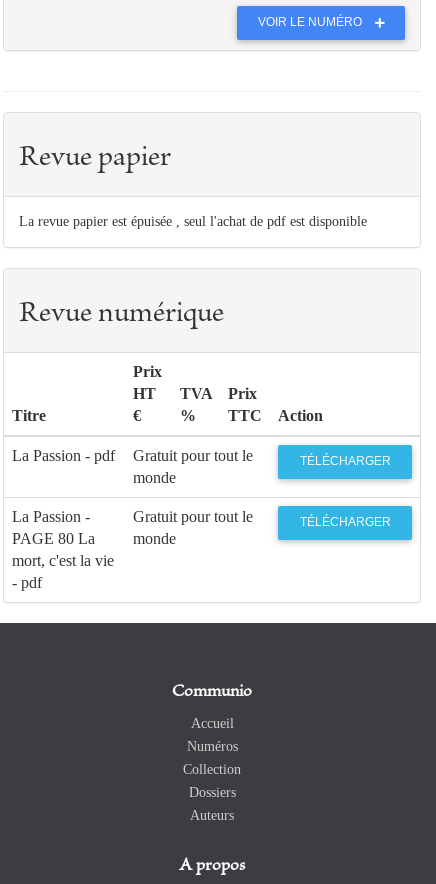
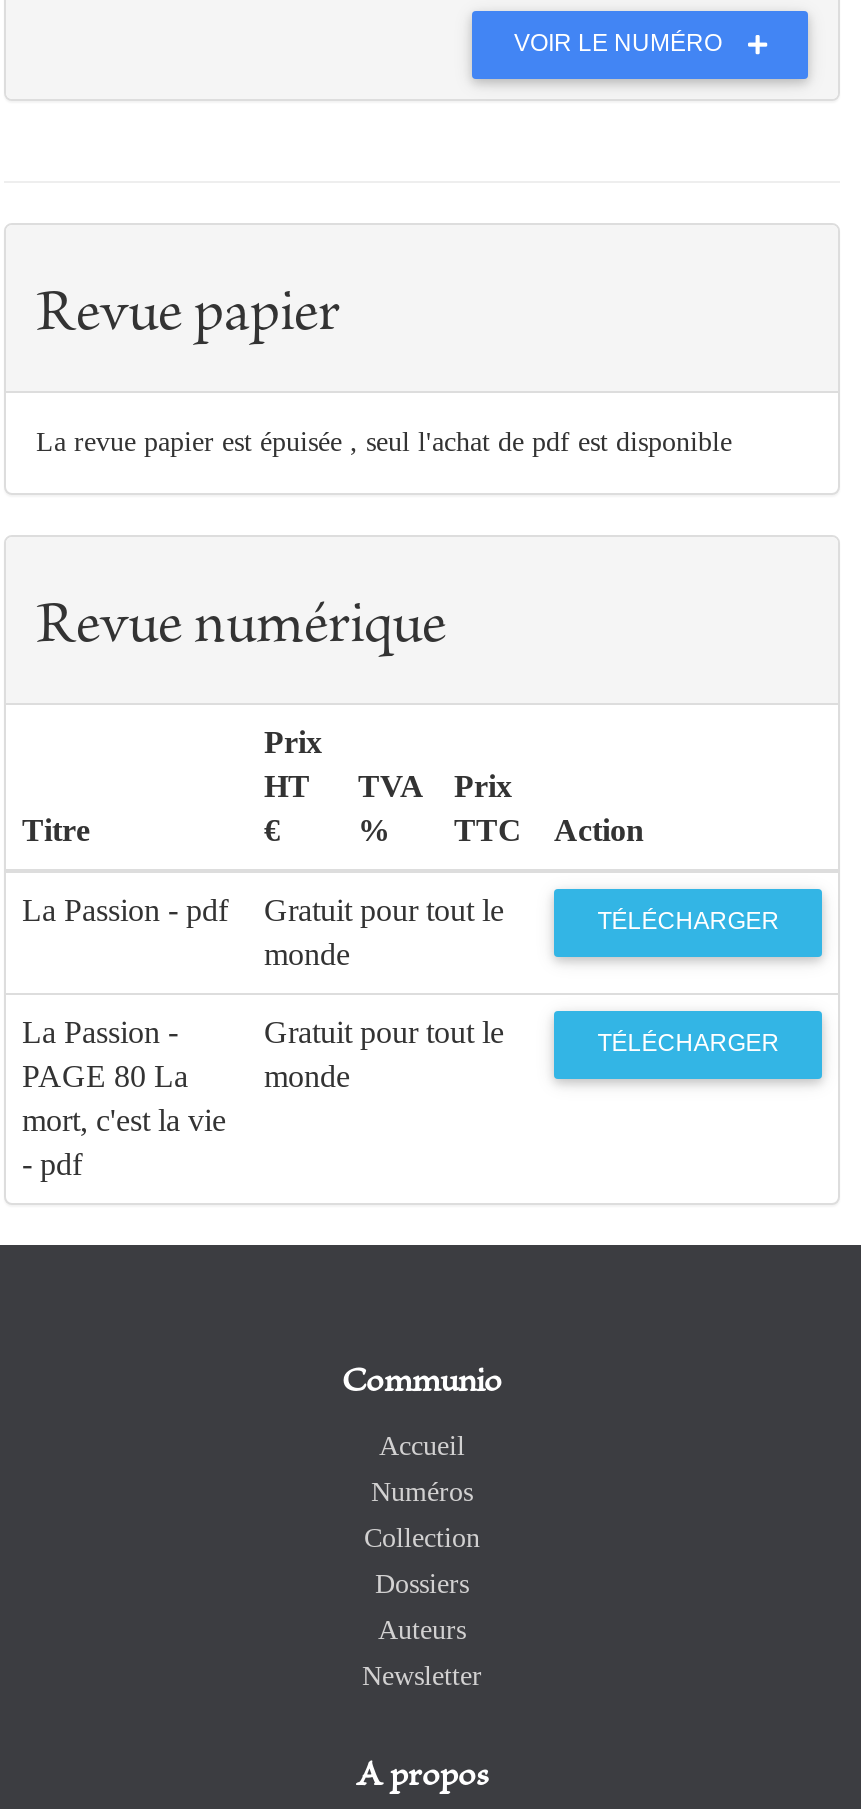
none -> [362,1660,482,1690] Newsletter

